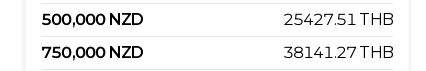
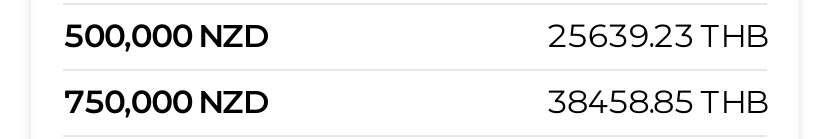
[283,10,393,29] 25427.51 THB -> [546,17,767,55] 25639.23 THB
[283,43,393,62] 38141.27 THB -> [546,83,767,121] 38458.85 THB

